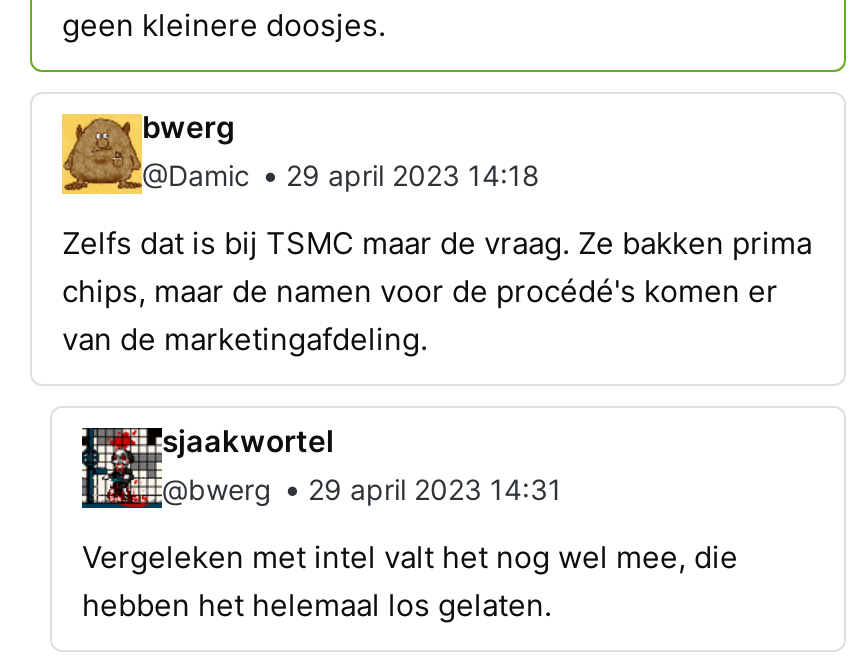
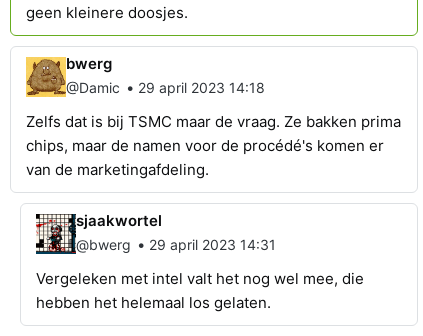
[80,428,156,510] [image] -> [35,213,73,255] [image]

